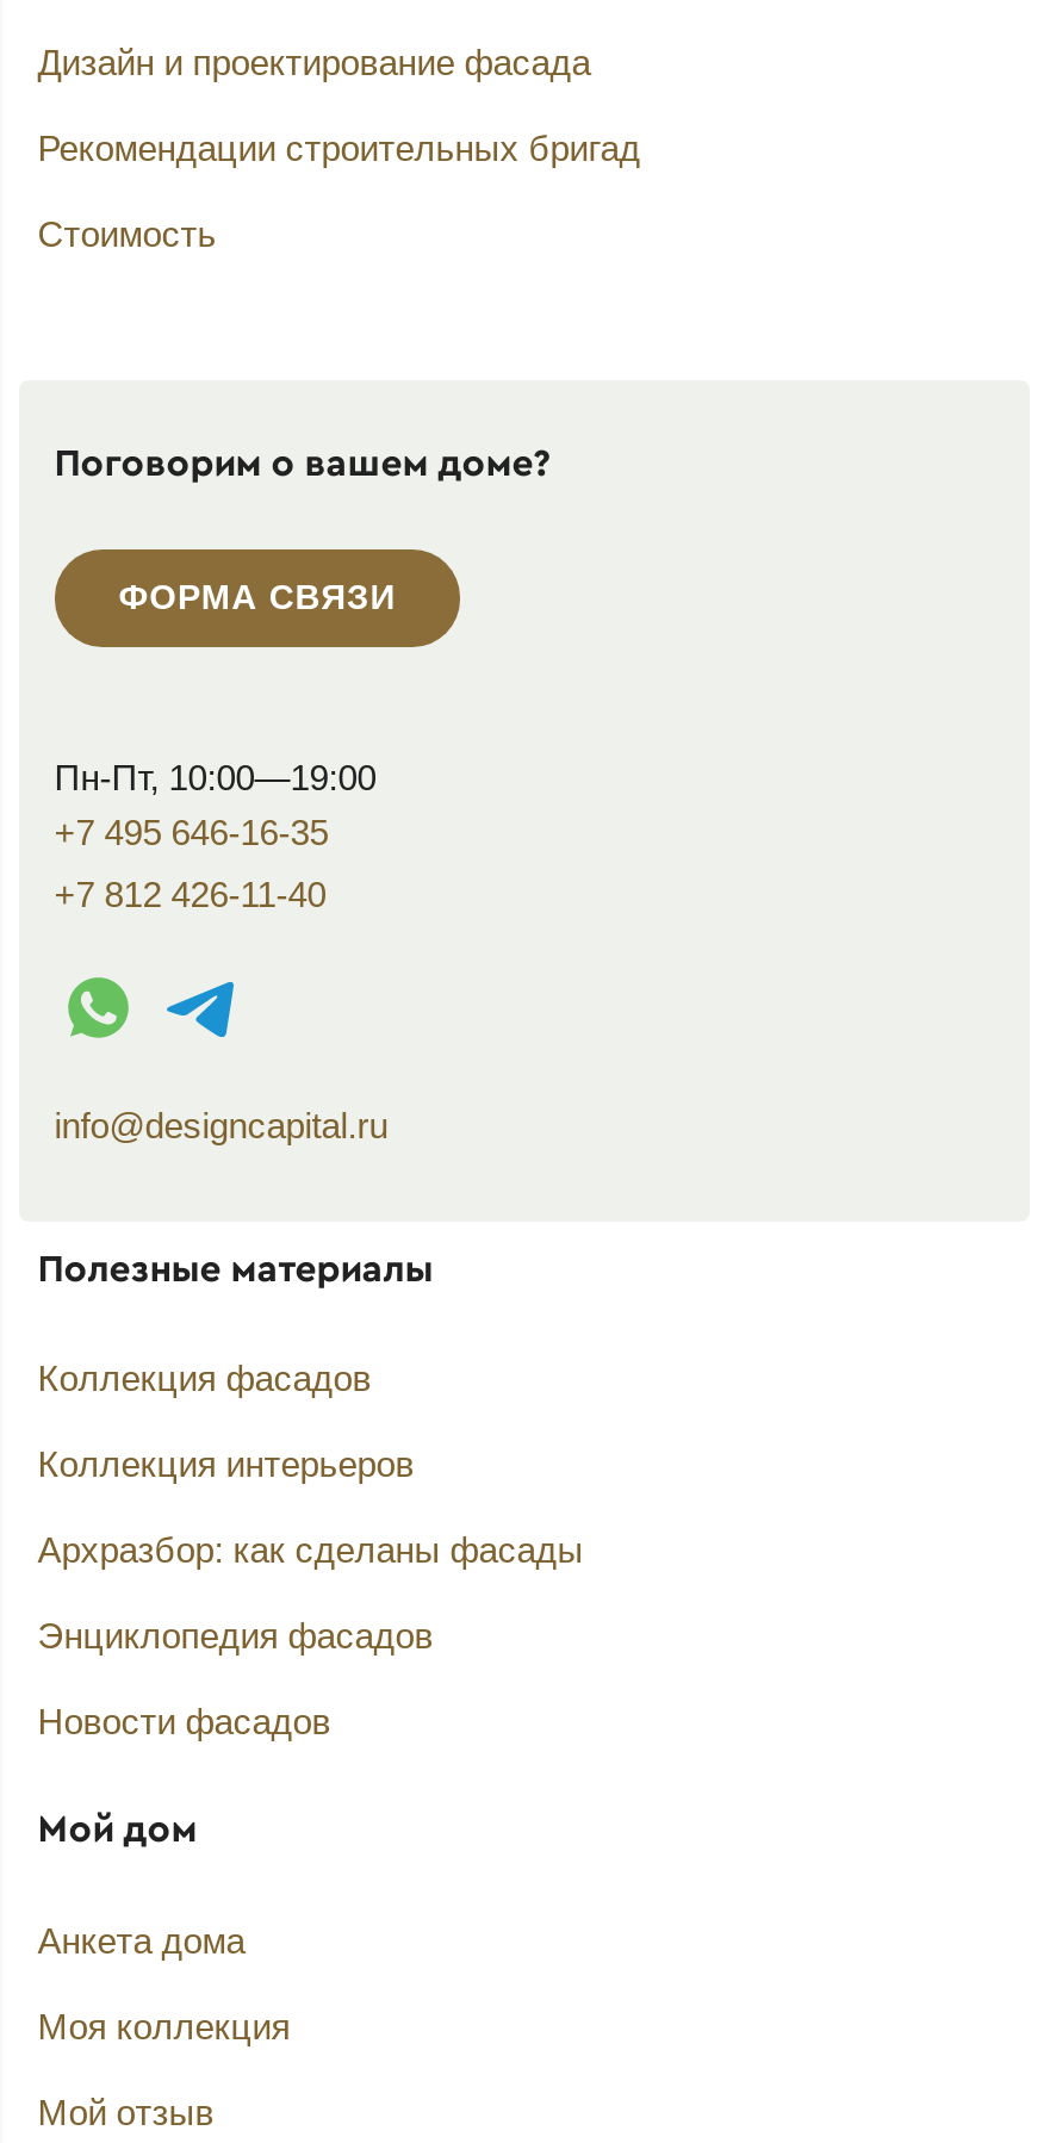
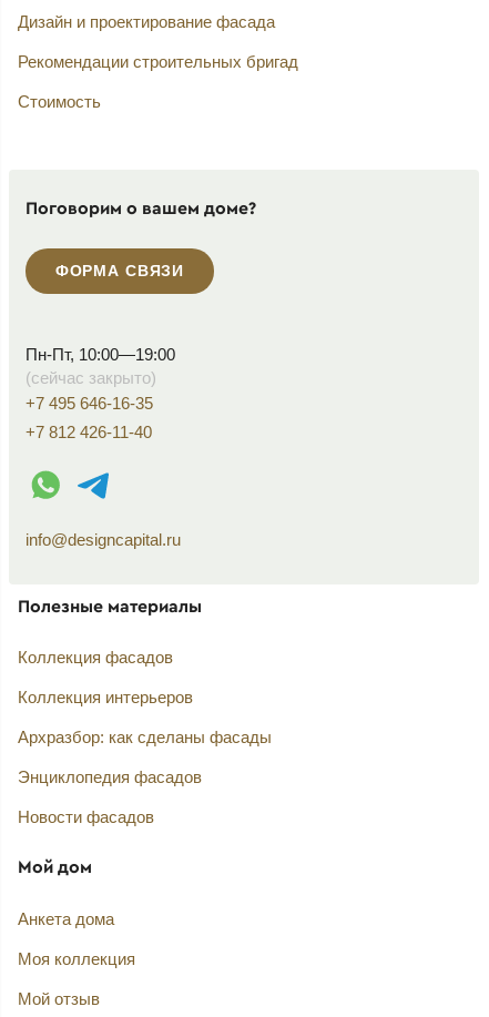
none -> [25,368,156,387] (сейчас закрыто)

